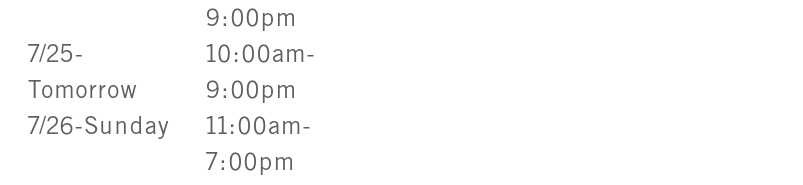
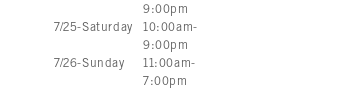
[28,44,138,104] 7/25- | Tomorrow -> [54,22,133,34] 7/25-Saturday

